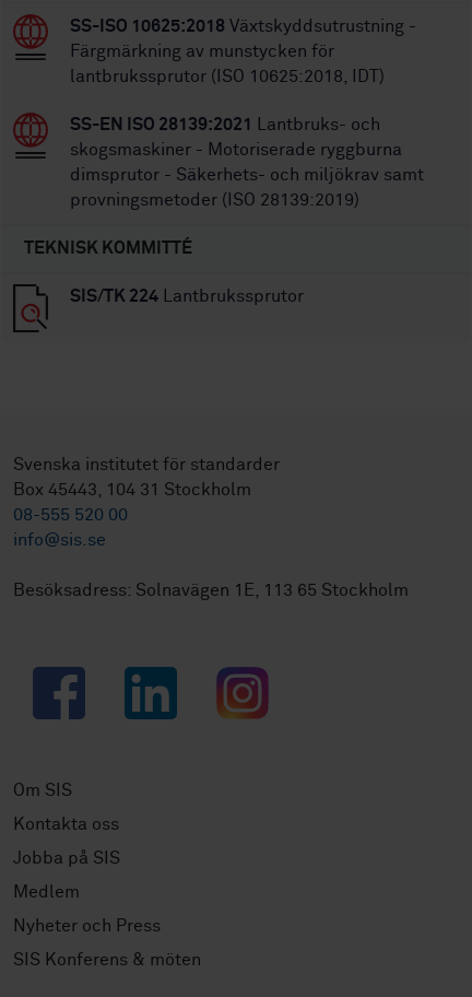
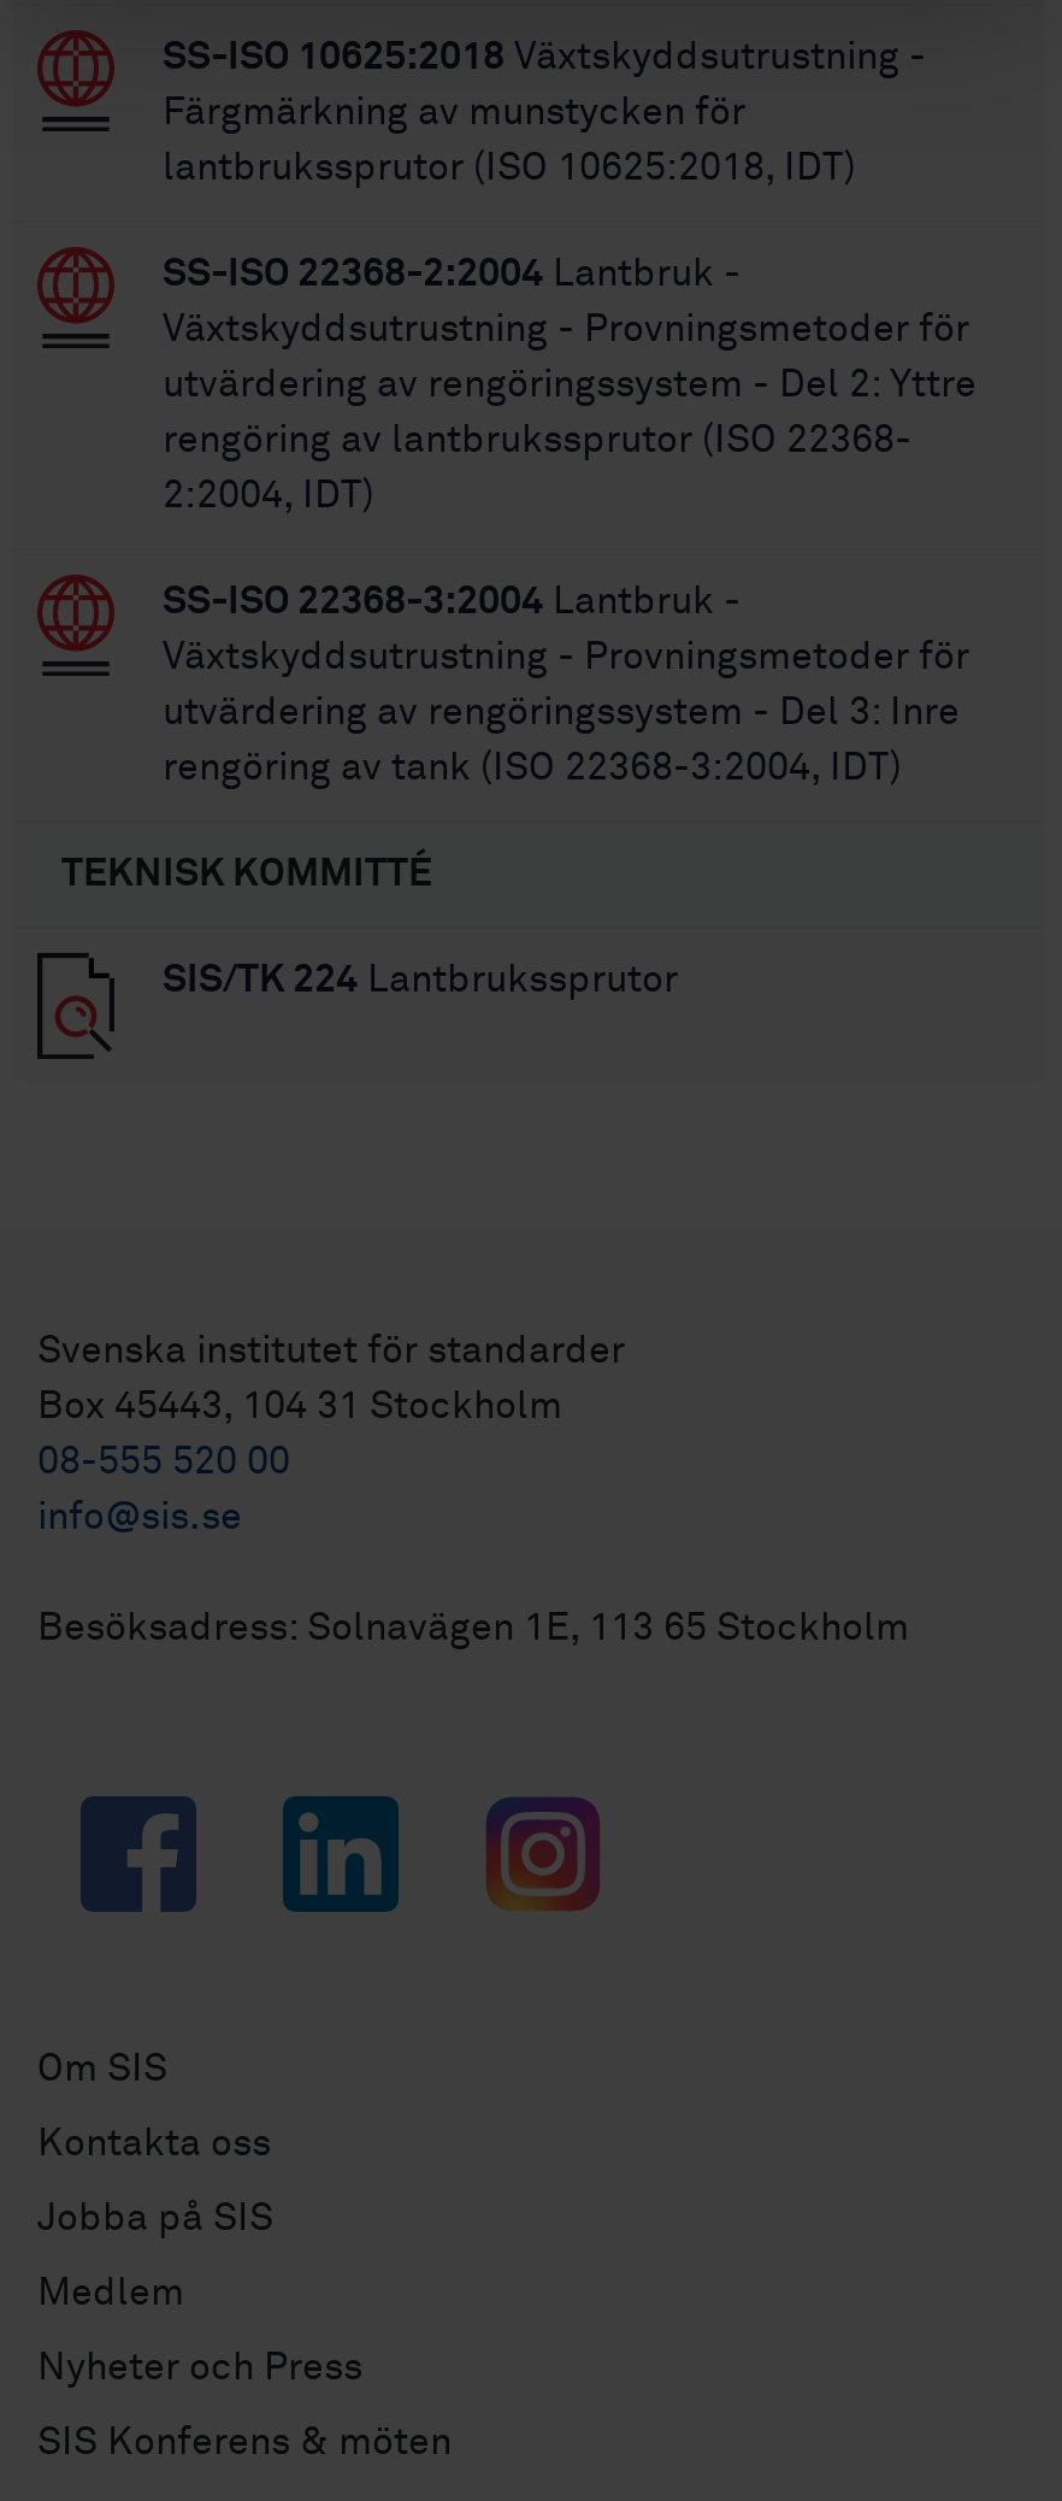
[70,115,424,208] SS-EN ISO 28139:2021 Lantbruks- och | skogsmaskiner - Motoriserade ryggburna | dimsprutor - Säkerhets- och miljökrav samt | provningsmetoder (ISO 28139:2019) -> [163,253,977,786] SS-ISO 22368-2:2004 Lantbruk - | Växtskyddsutrustning - Provningsmetoder för | utvärdering av rengöringssystem - Del 2: Yttre | rengöring av lantbrukssprutor (ISO 22368- | 2:2004, IDT) | SS-ISO 22368-3:2004 Lantbruk - | Växtskyddsutrustning - Provningsmetoder för | utvärdering av rengöringssystem - Del 3: Inre | rengöring av tank (ISO 22368-3:2004, IDT)

